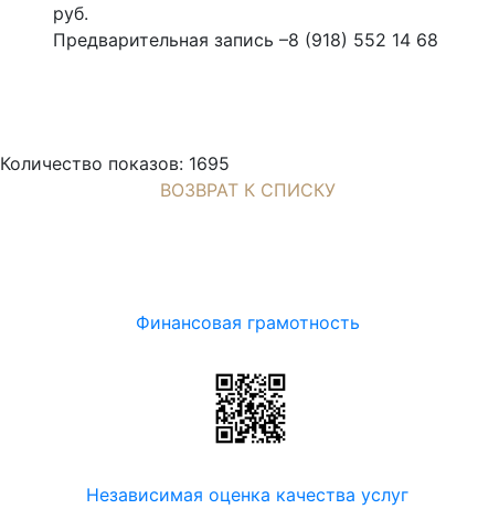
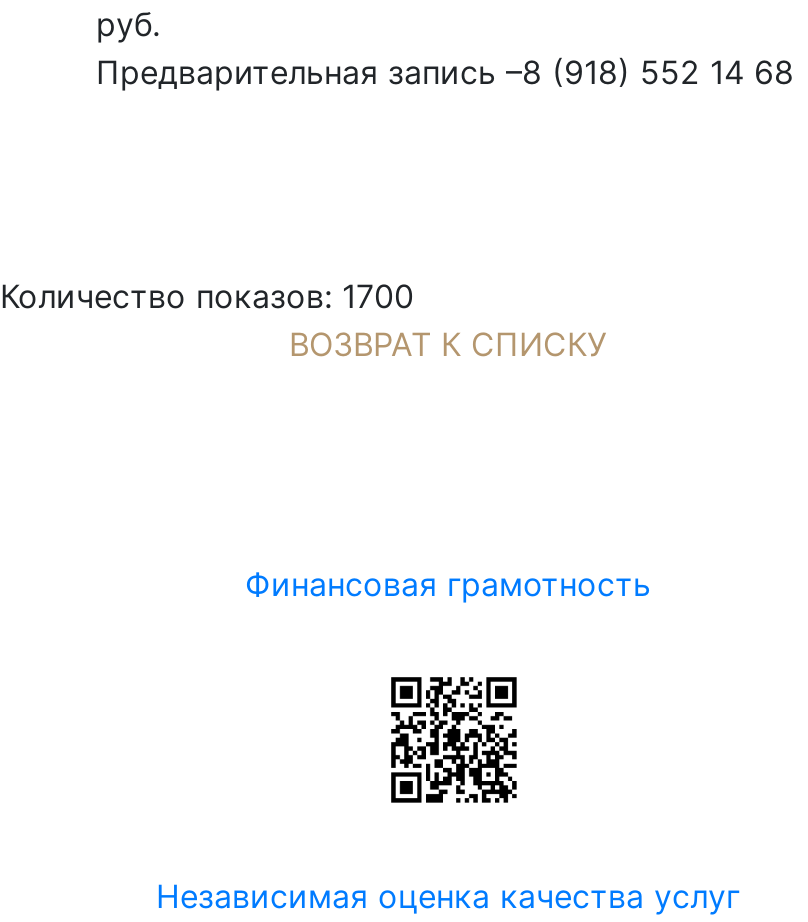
[0,153,230,175] Количество показов: 1695 -> [0,277,414,317] Количество показов: 1700

